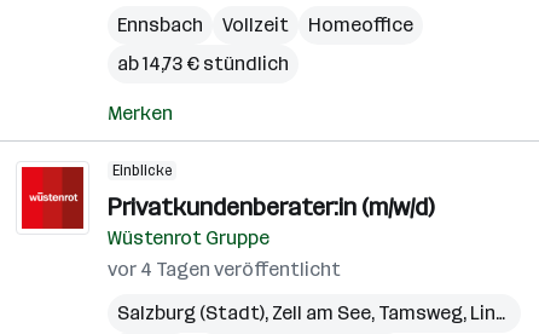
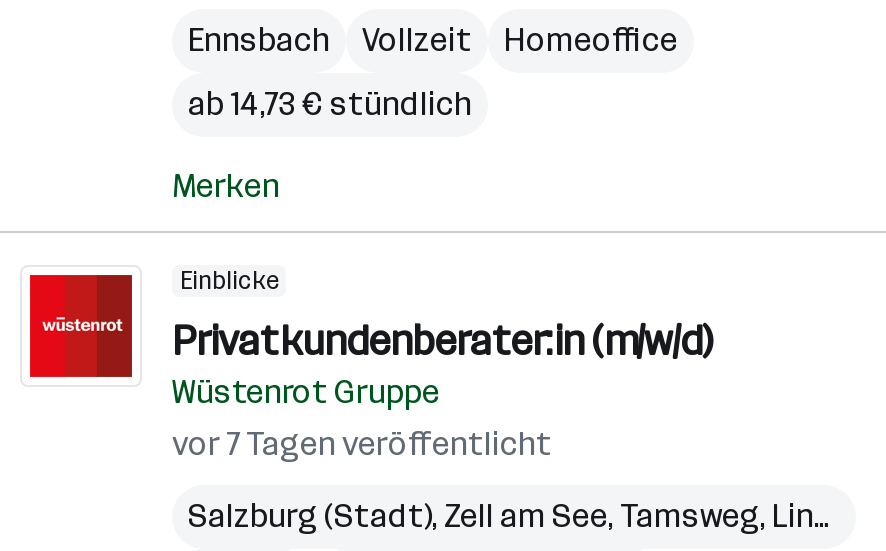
[108,258,341,281] vor 4 Tagen veröffentlicht -> [172,425,552,463] vor 7 Tagen veröffentlicht

